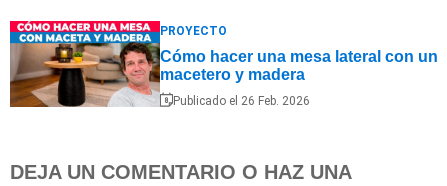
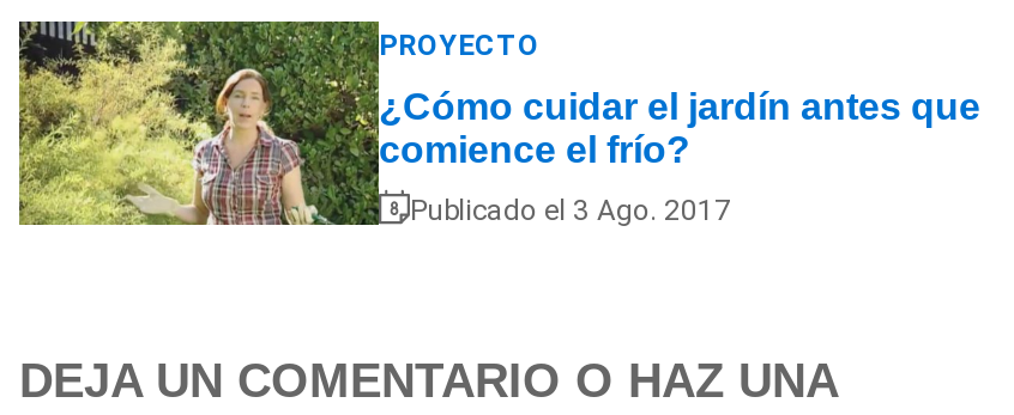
[9,20,438,108] [image] | Cómo hacer una mesa lateral con un | macetero y madera -> [17,18,980,226] [image] | ¿Cómo cuidar el jardín antes que | comience el frío?
[173,94,310,108] Publicado el 26 Feb. 2026 -> [410,194,731,227] Publicado el 3 Ago. 2017

